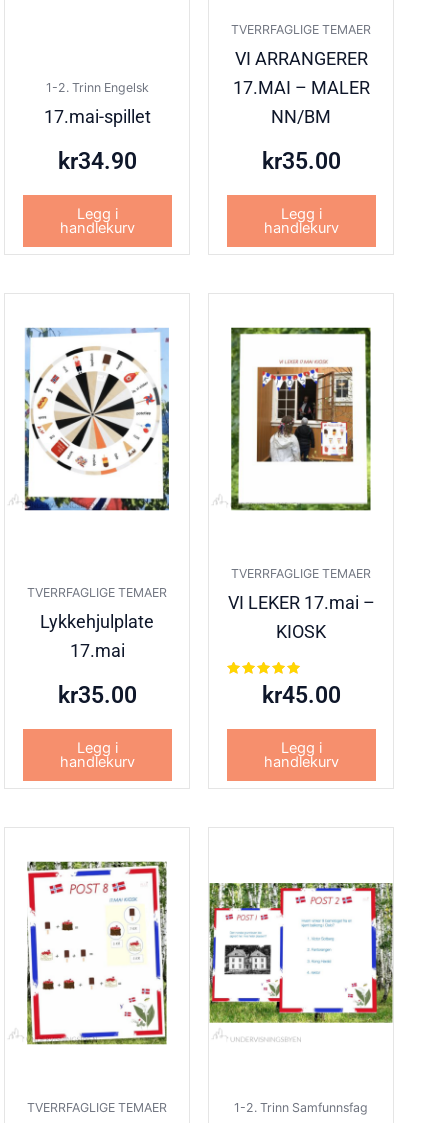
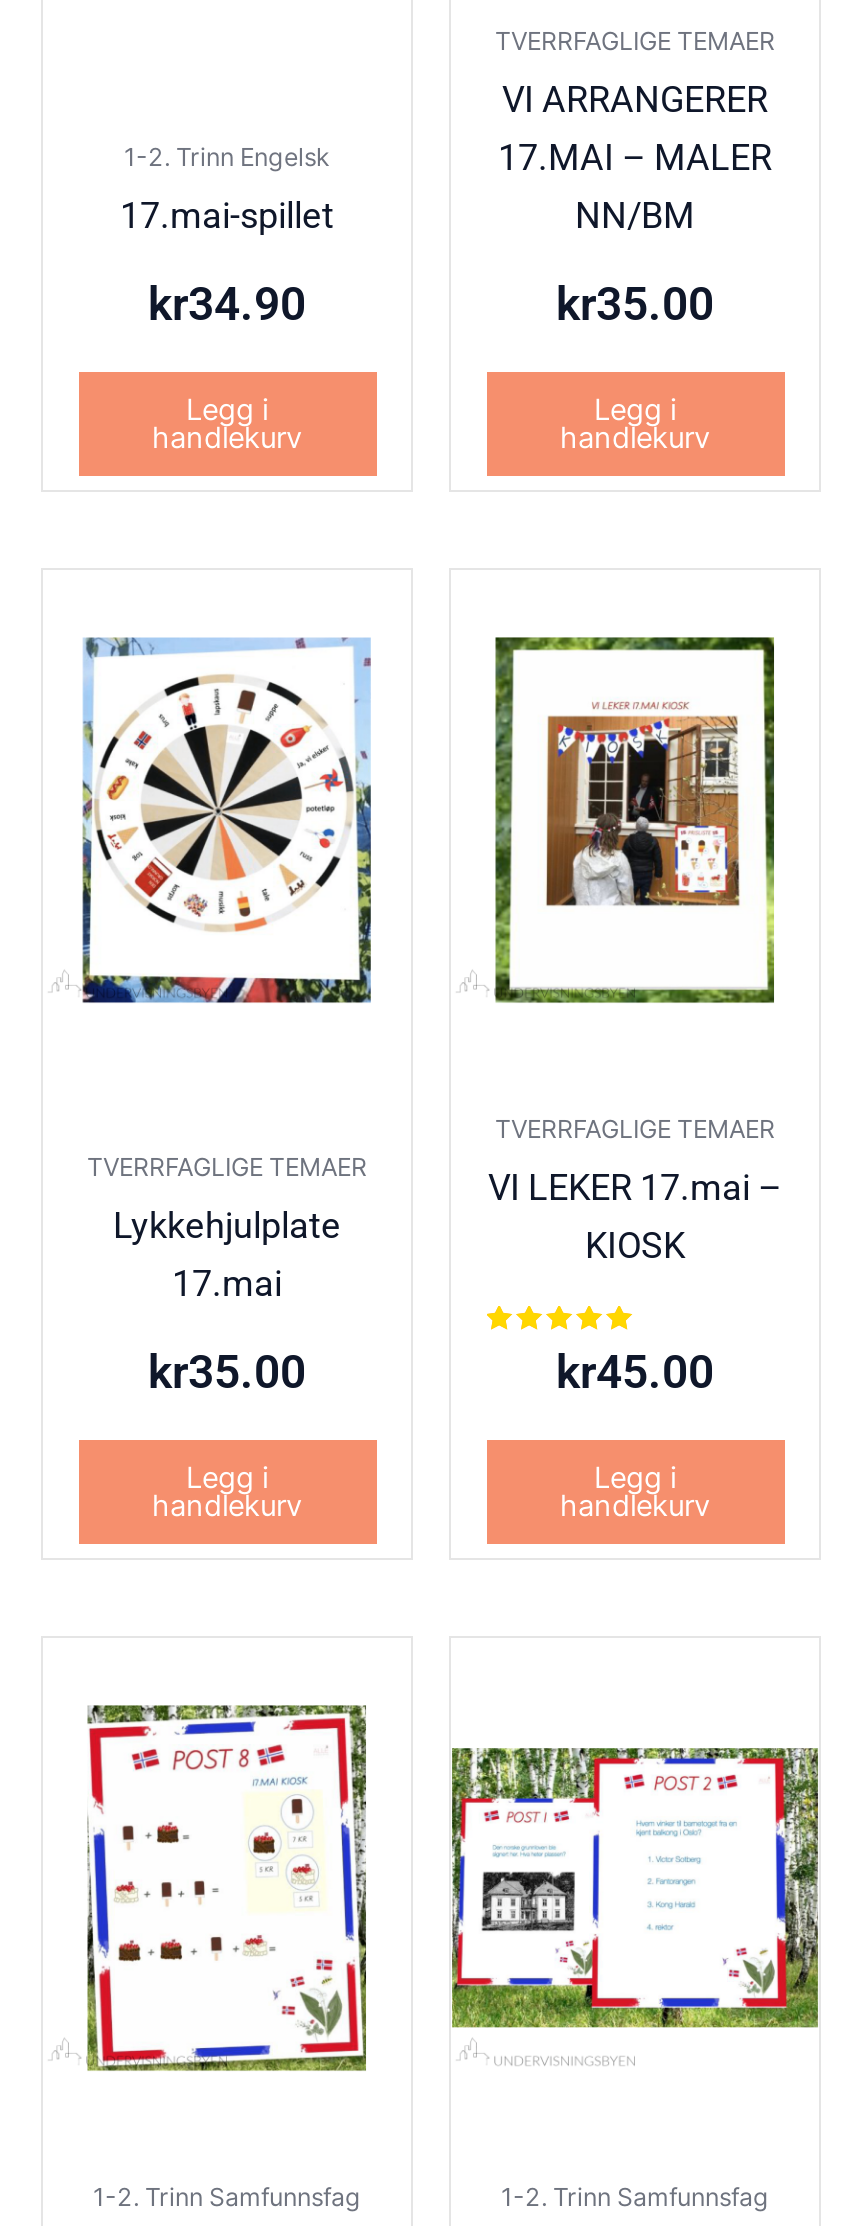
[27,1099,167,1114] TVERRFAGLIGE TEMAER -> [93,2181,361,2211] 1-2. Trinn Samfunnsfag

